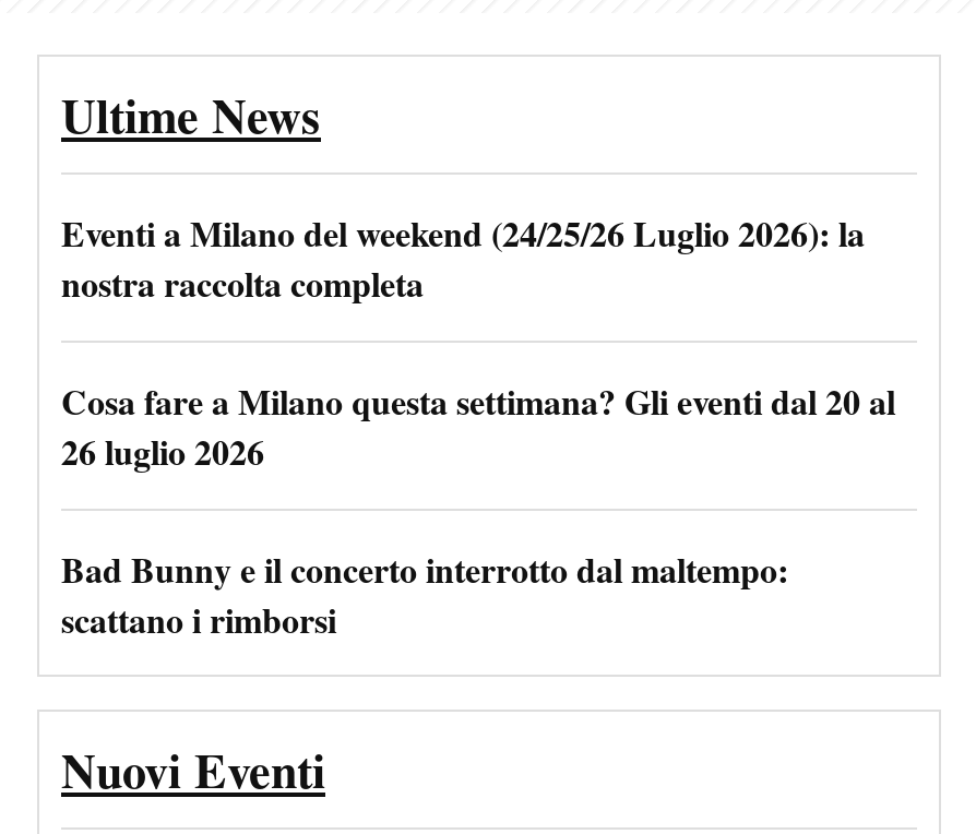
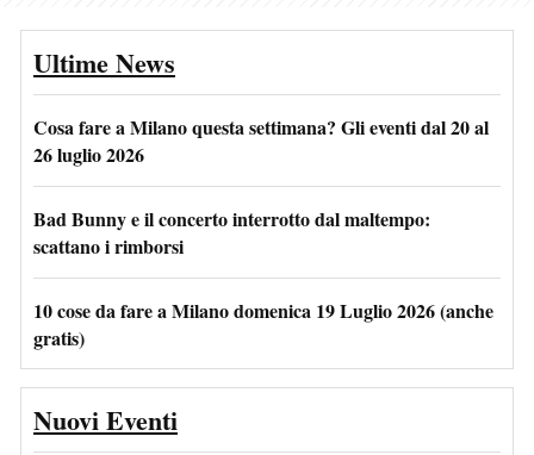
[61,207,865,308] Eventi a Milano del weekend (24/25/26 Luglio 2026): la | nostra raccolta completa -> none
moved [61,375,895,644] -> [33,113,489,260]: Cosa fare a Milano questa settimana? Gli eventi dal 20 al | 26 luglio 2026 | Bad Bunny e il concerto interrotto dal maltempo: | scattano i rimborsi
none -> [33,296,493,351] 10 cose da fare a Milano domenica 19 Luglio 2026 (anche | gratis)

